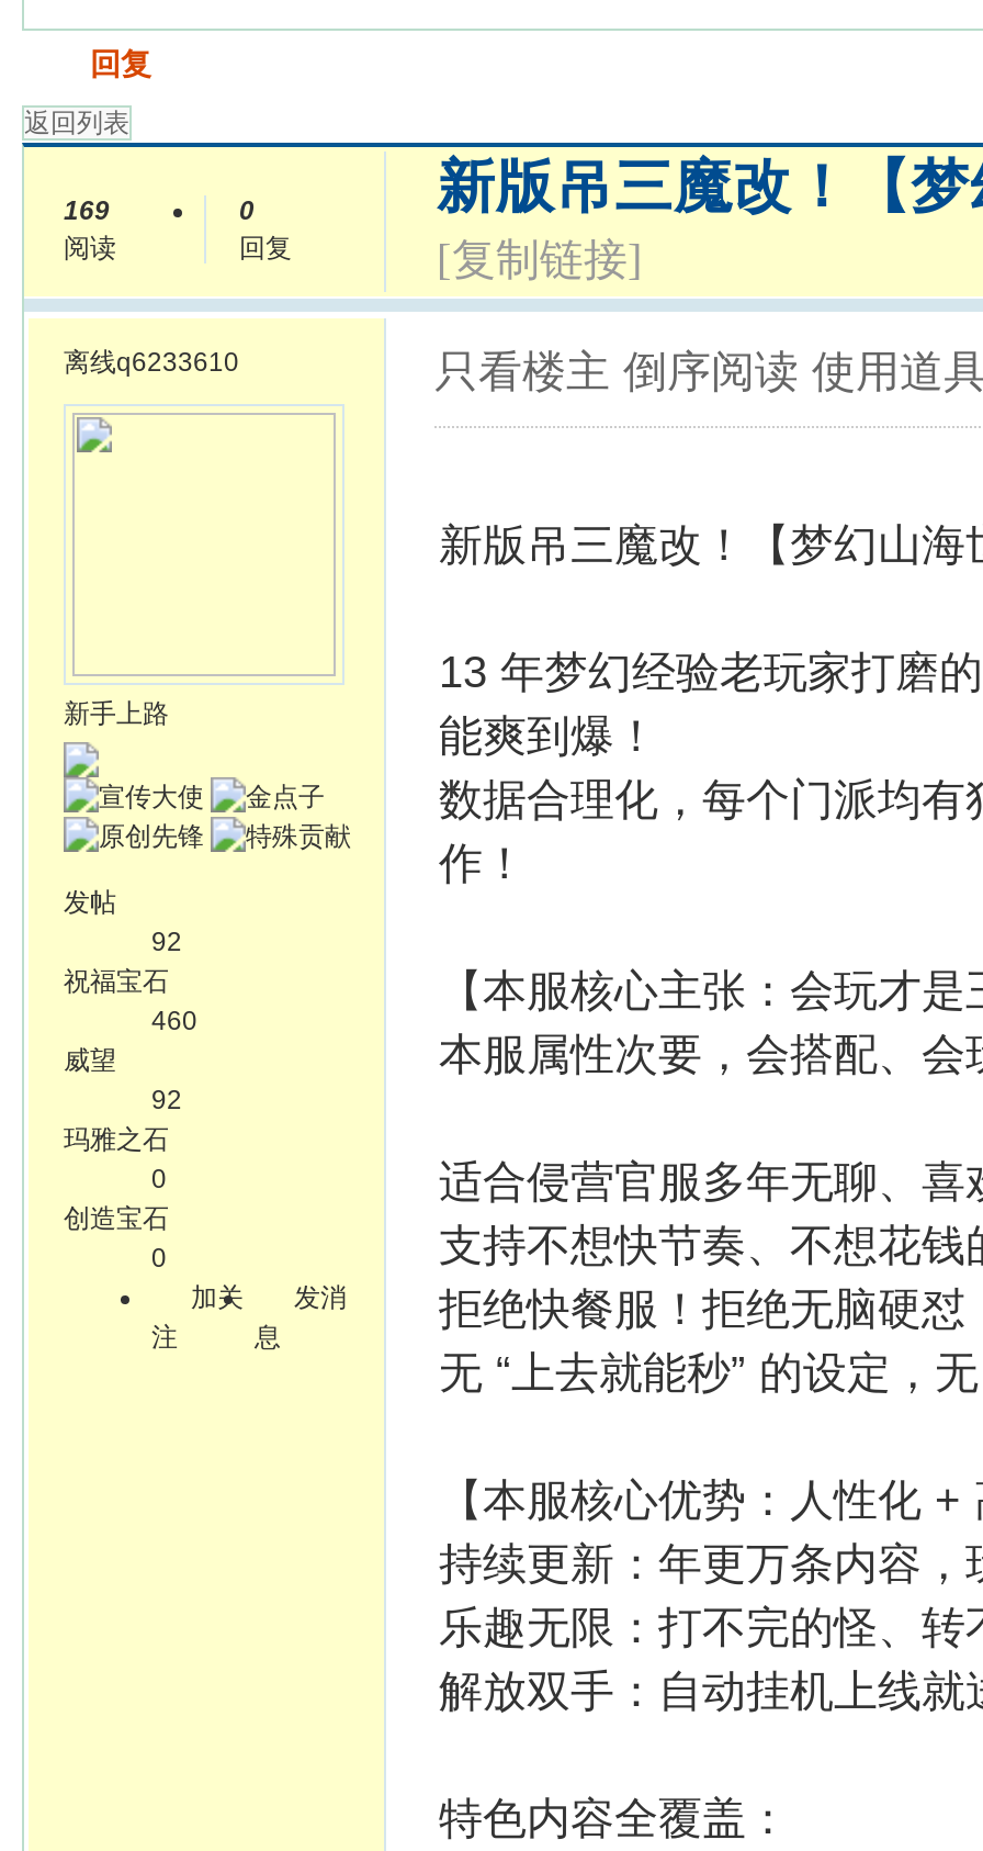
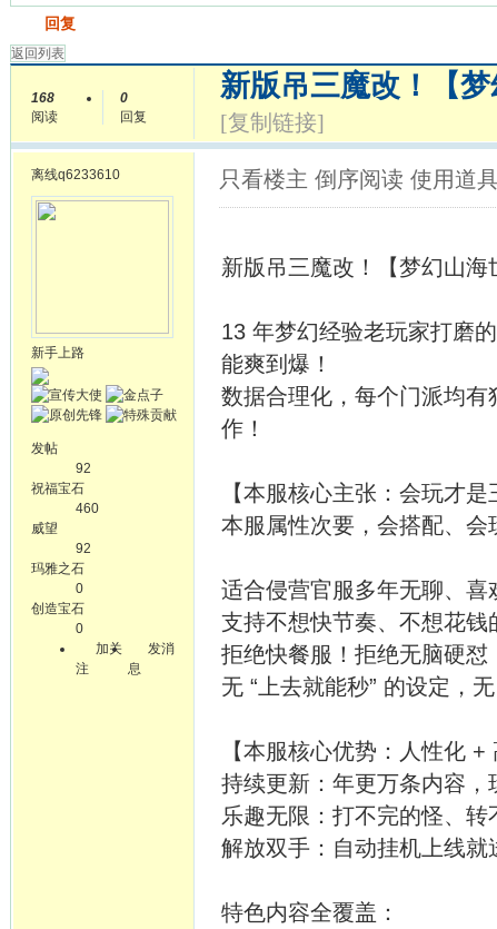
[64,195,110,226] 169 -> [31,90,54,106] 168

